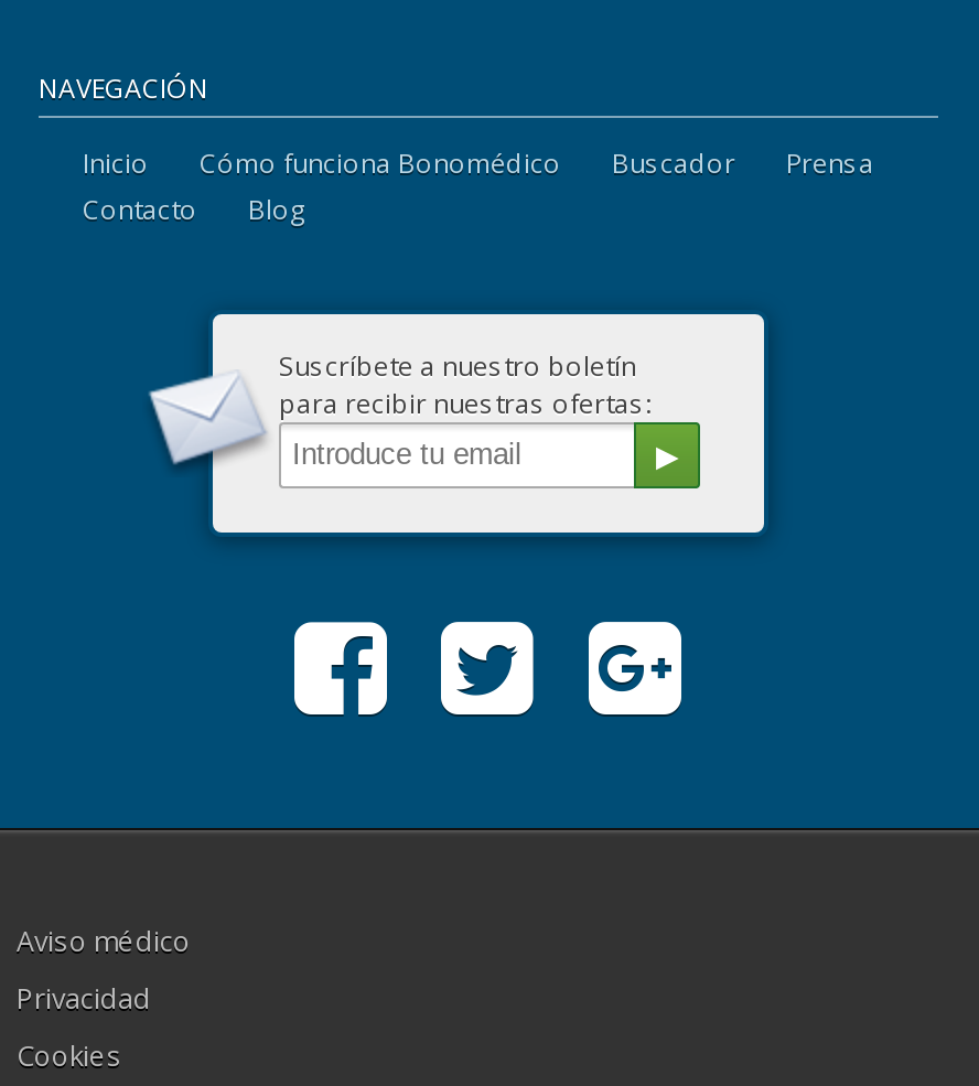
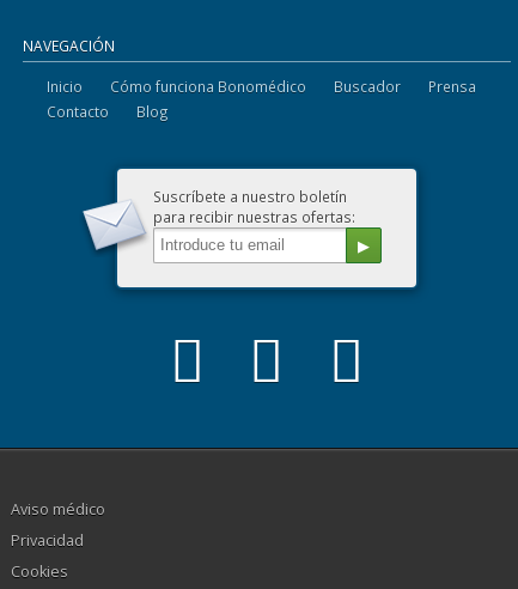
[292,619,389,718] [image] -> [162,335,212,387] [image]
[438,619,537,718] [image] -> [240,335,292,387] [image]
[585,619,685,718] [image] -> [321,335,372,387] [image]

